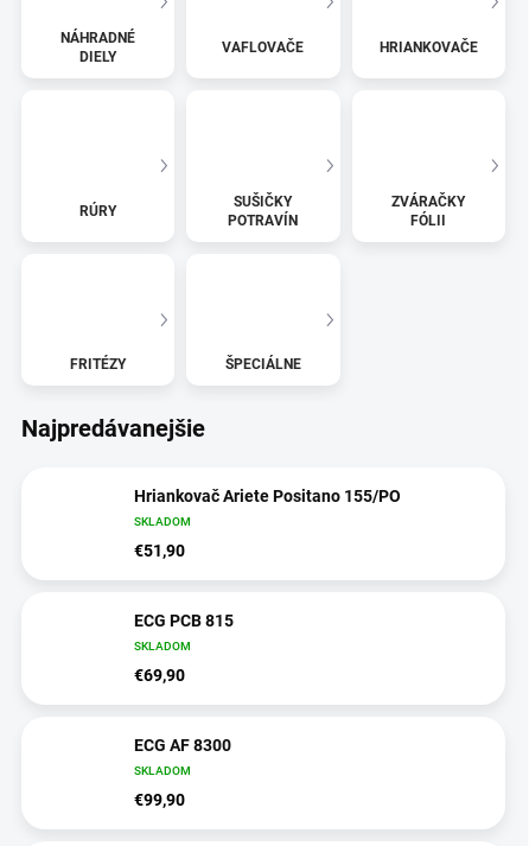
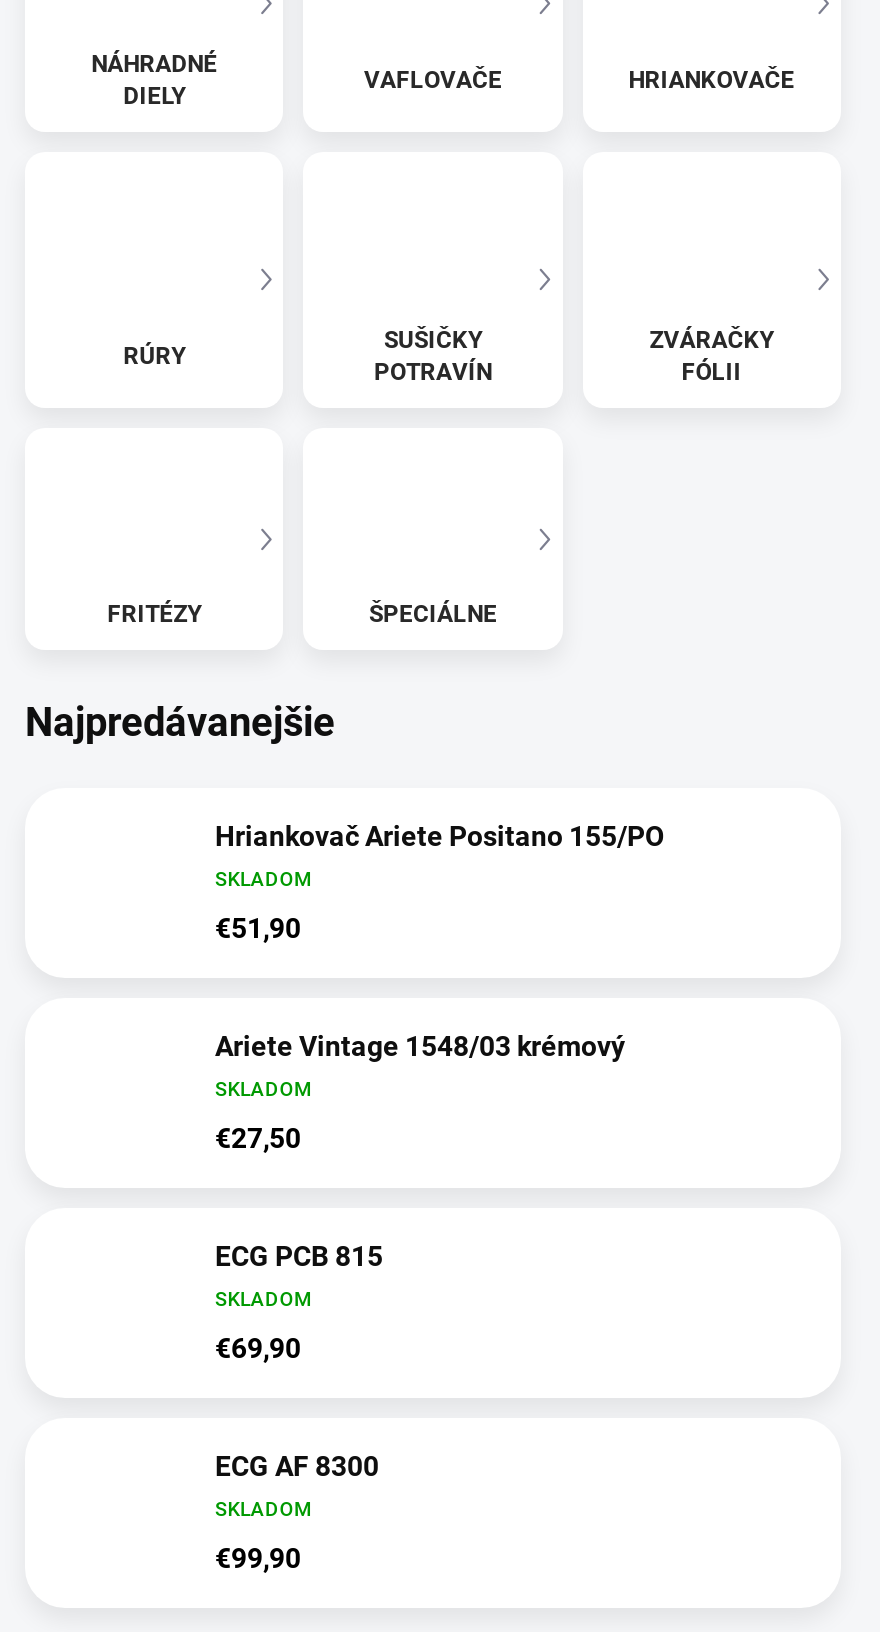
none -> [215,1030,625,1154] Ariete Vintage 1548/03 krémový | SKLADOM | €27,50

